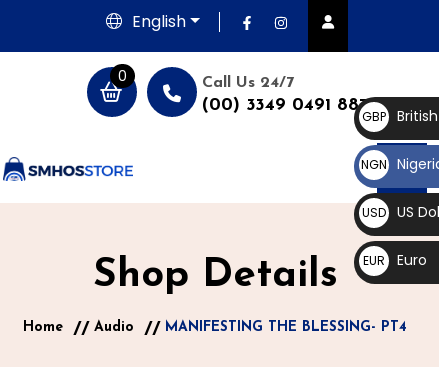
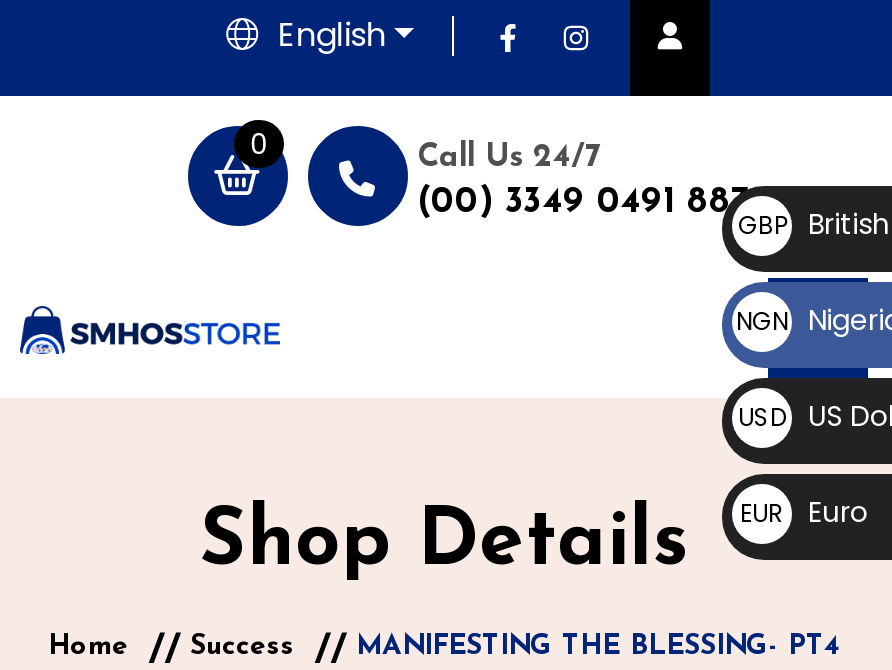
[94,320,134,335] Audio -> [190,632,294,662] Success

